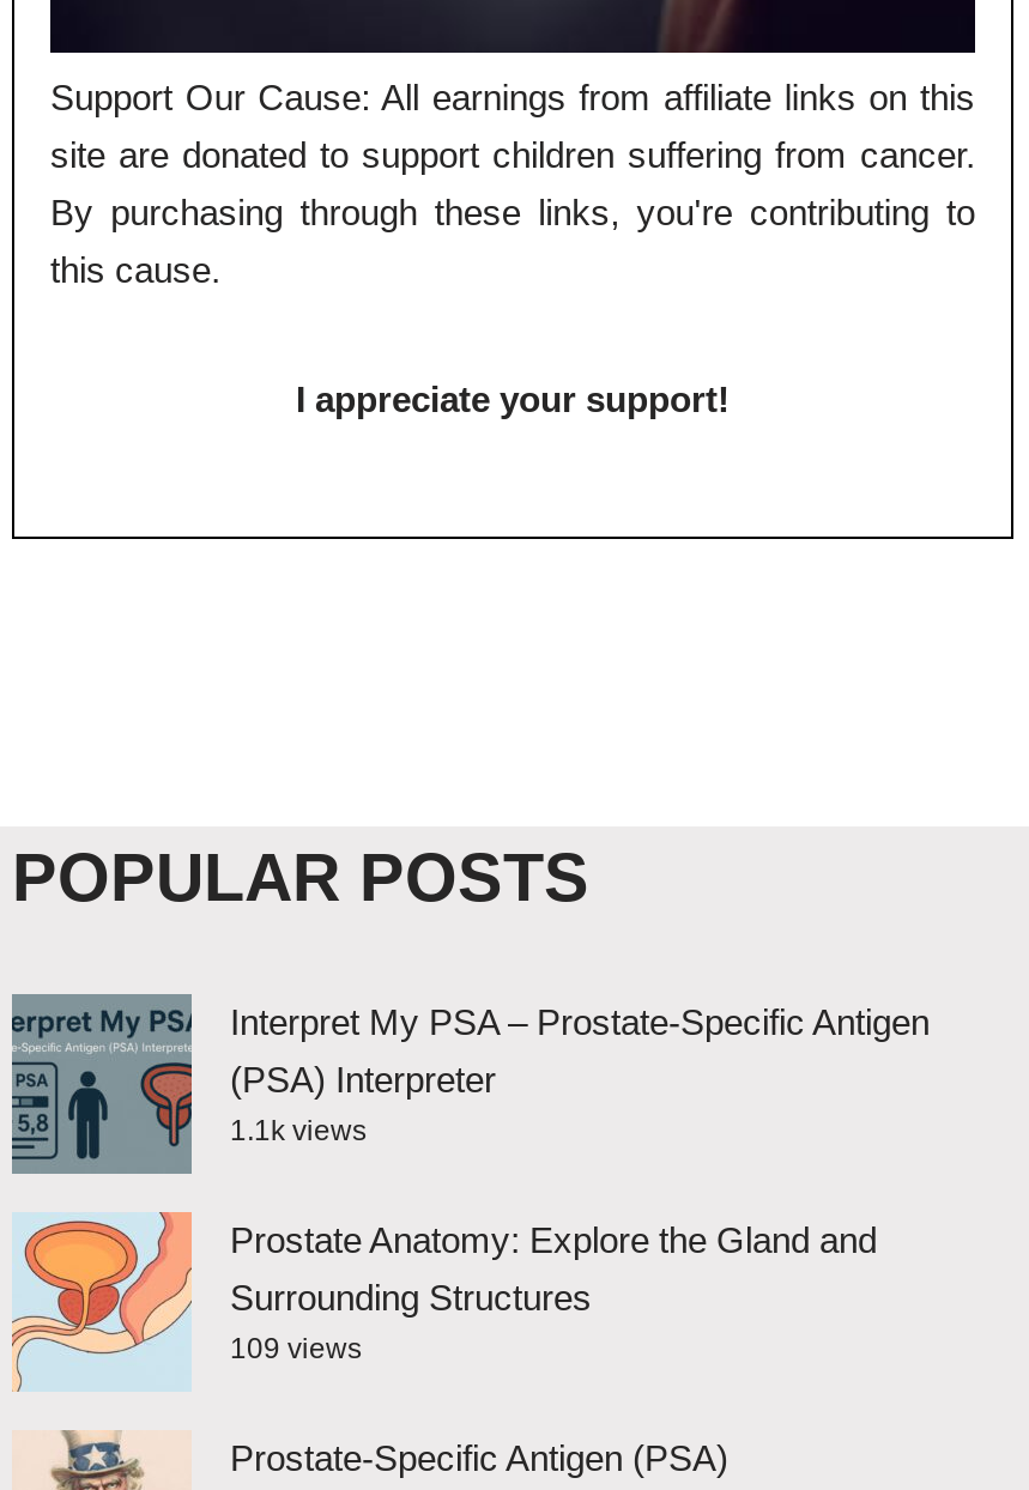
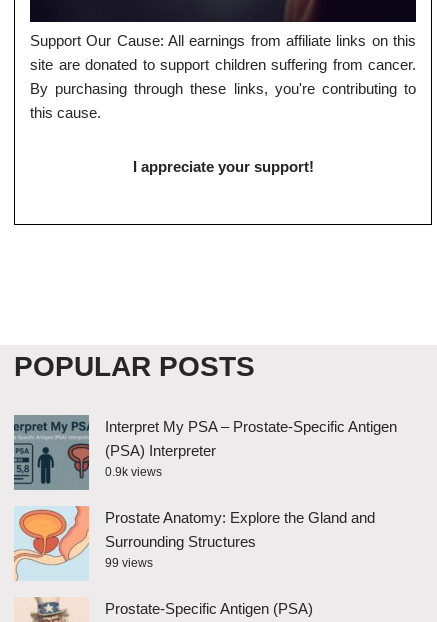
[230,1115,367,1148] 1.1k views -> [105,465,162,479] 0.9k views
[230,1333,362,1366] 109 views -> [105,556,153,570] 99 views

